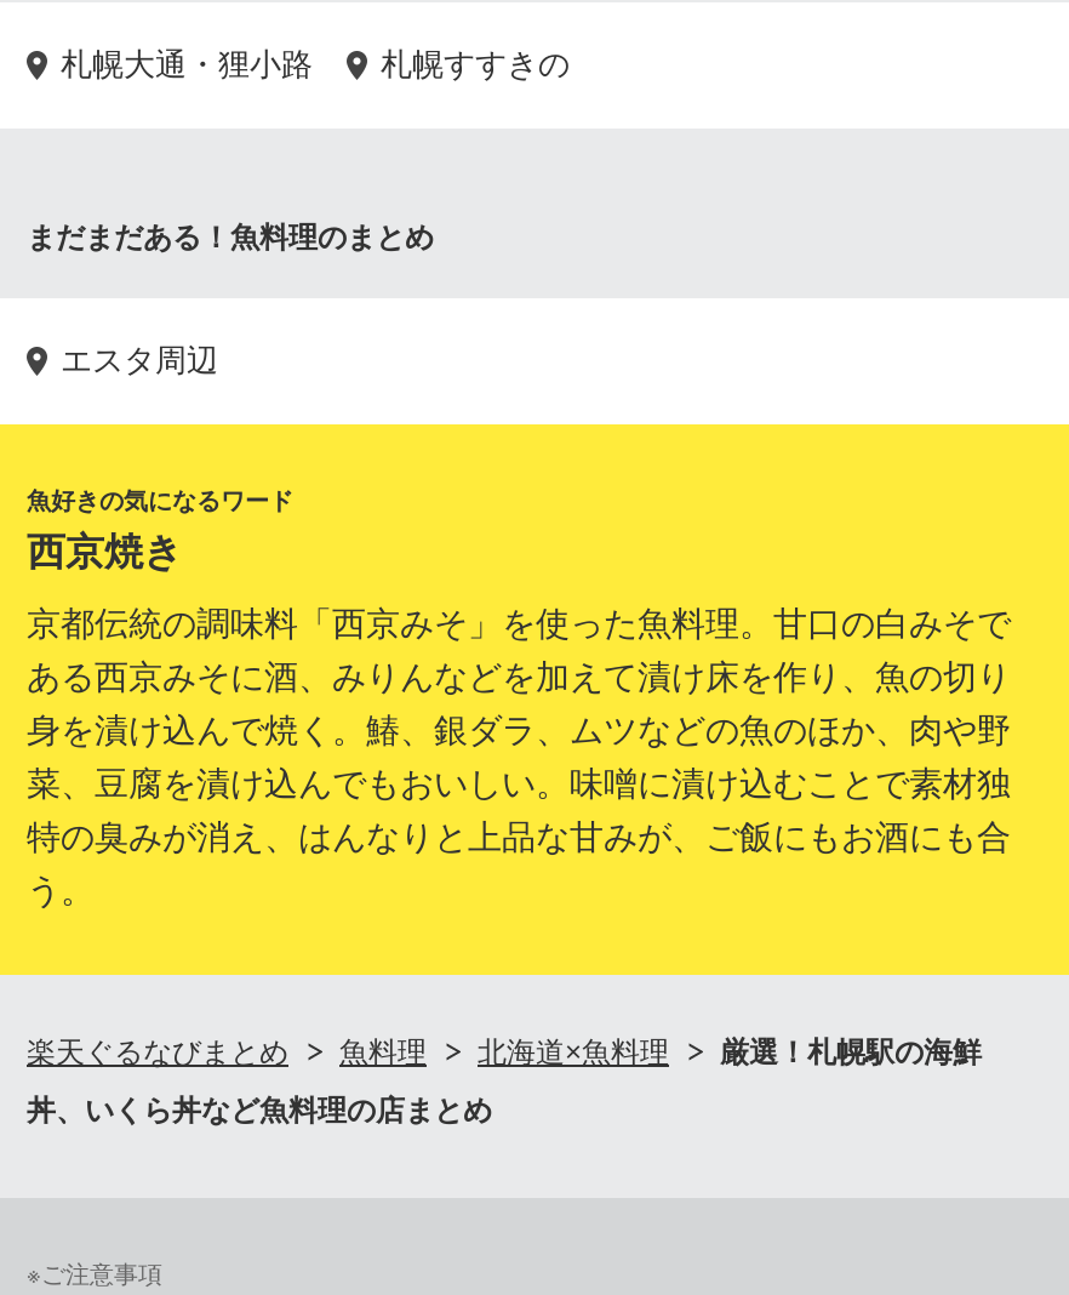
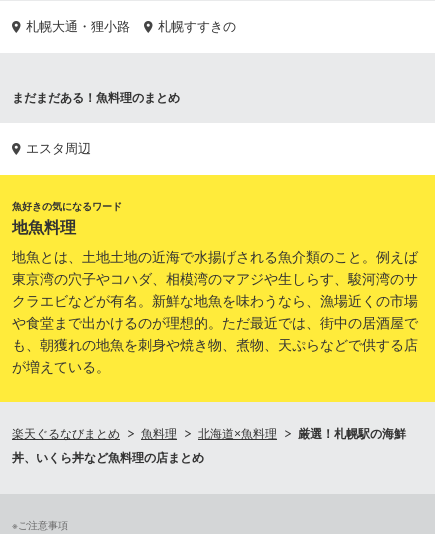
[27,531,182,572] 西京焼き -> [12,219,76,236] 地魚料理
[27,604,1011,909] 京都伝統の調味料「西京みそ」を使った魚料理。甘口の白みそで | ある西京みそに酒、みりんなどを加えて漬け床を作り、魚の切り | 身を漬け込んで焼く。鰆、銀ダラ、ムツなどの魚のほか、肉や野 | 菜、豆腐を漬け込んでもおいしい。味噌に漬け込むことで素材独 | 特の臭みが消え、はんなりと上品な甘みが、ご飯にもお酒にも合 | う。 -> [12,249,418,375] 地魚とは、土地土地の近海で水揚げされる魚介類のこと。例えば | 東京湾の穴子やコハダ、相模湾のマアジや生しらす、駿河湾のサ | クラエビなどが有名。新鮮な地魚を味わうなら、漁場近くの市場 | や食堂まで出かけるのが理想的。ただ最近では、街中の居酒屋で | も、朝獲れの地魚を刺身や焼き物、煮物、天ぷらなどで供する店 | が増えている。

